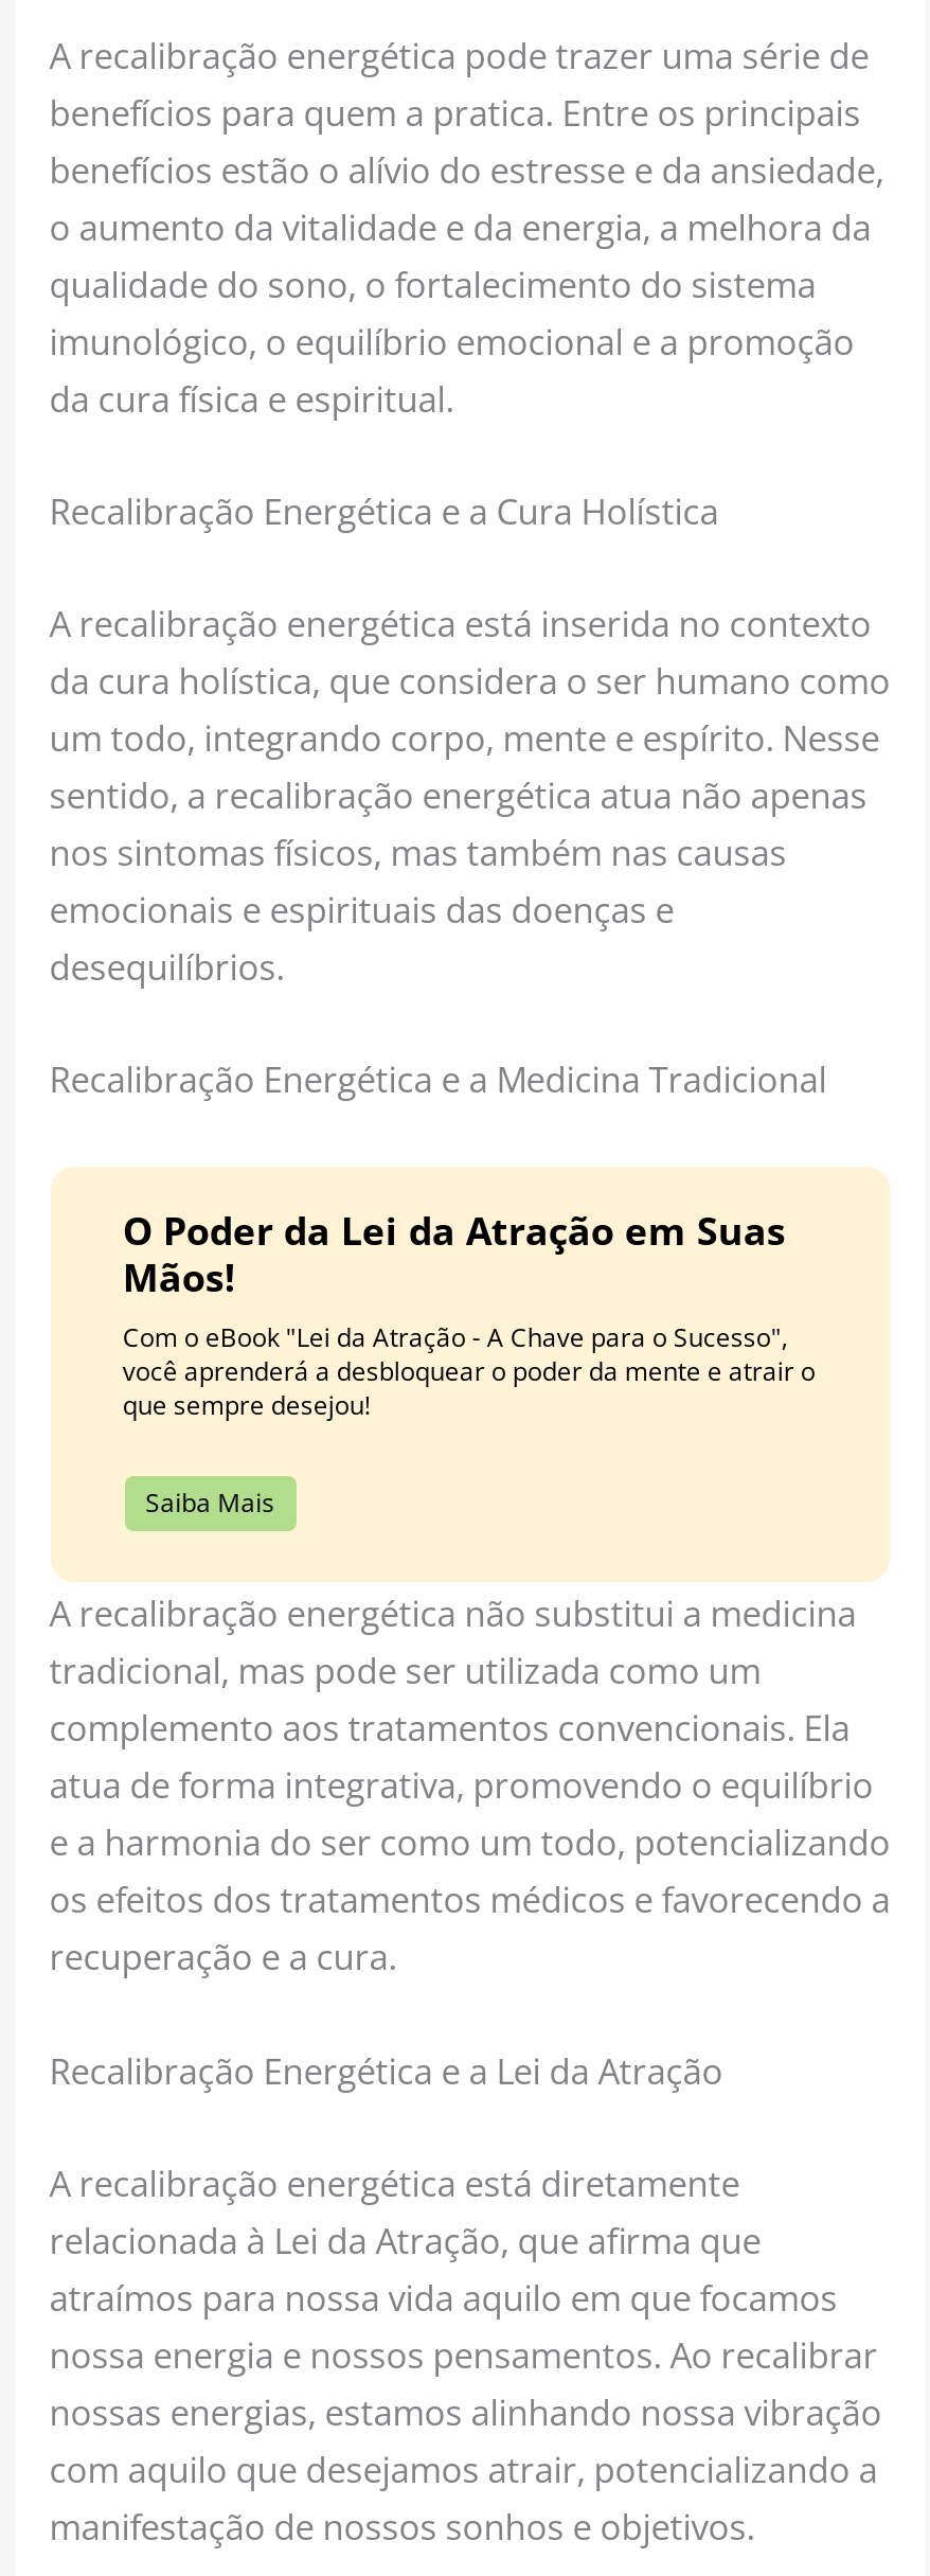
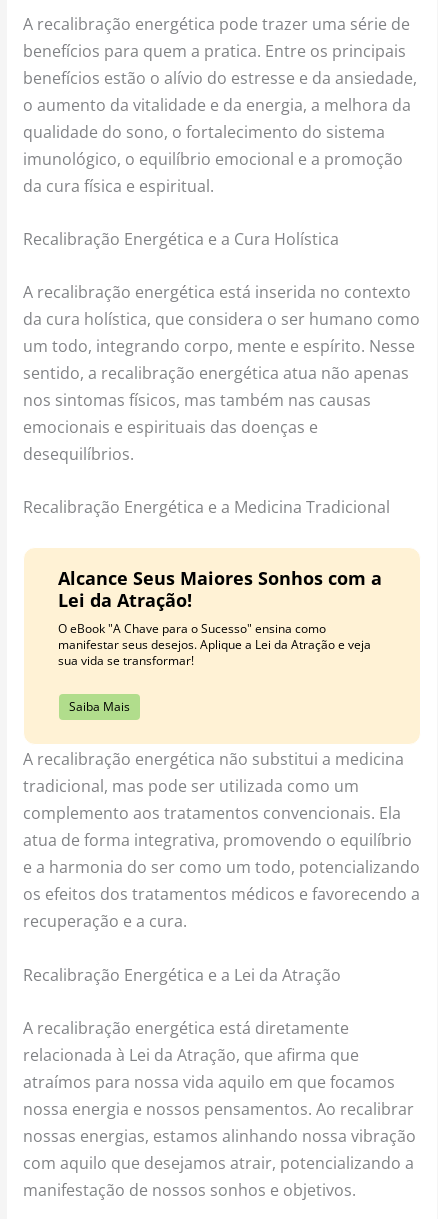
[122,1205,815,1423] O Poder da Lei da Atração em Suas | Mãos! | Com o eBook "Lei da Atração - A Chave para o Sucesso", | você aprenderá a desbloquear o poder da mente e atrair o | que sempre desejou! -> [58,566,382,669] Alcance Seus Maiores Sonhos com a | Lei da Atração! | O eBook "A Chave para o Sucesso" ensina como | manifestar seus desejos. Aplique a Lei da Atração e veja | sua vida se transformar!

